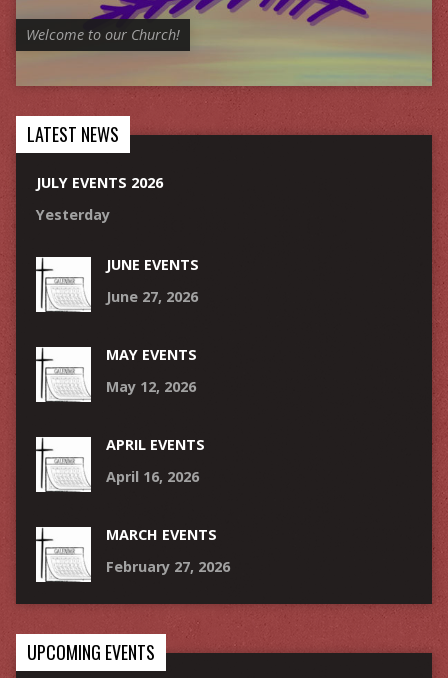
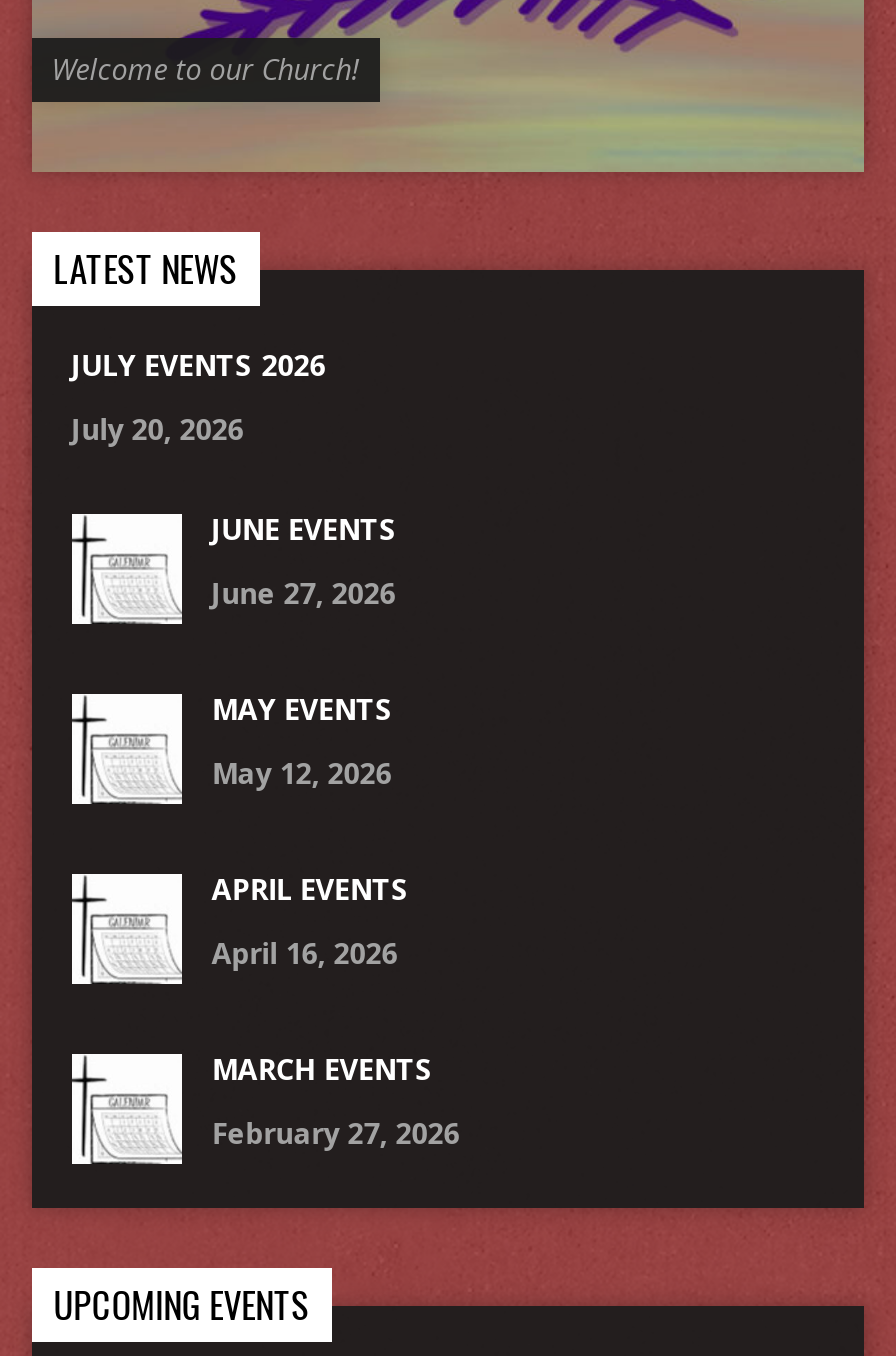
[36,204,110,223] Yesterday -> [71,409,243,447] July 20, 2026

